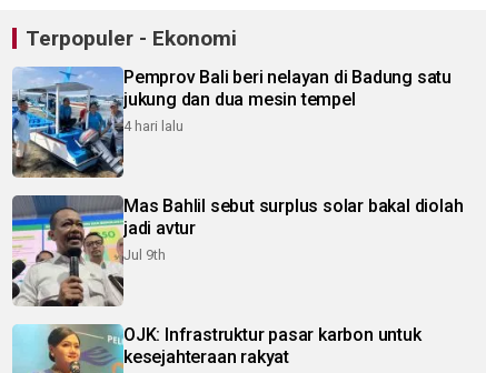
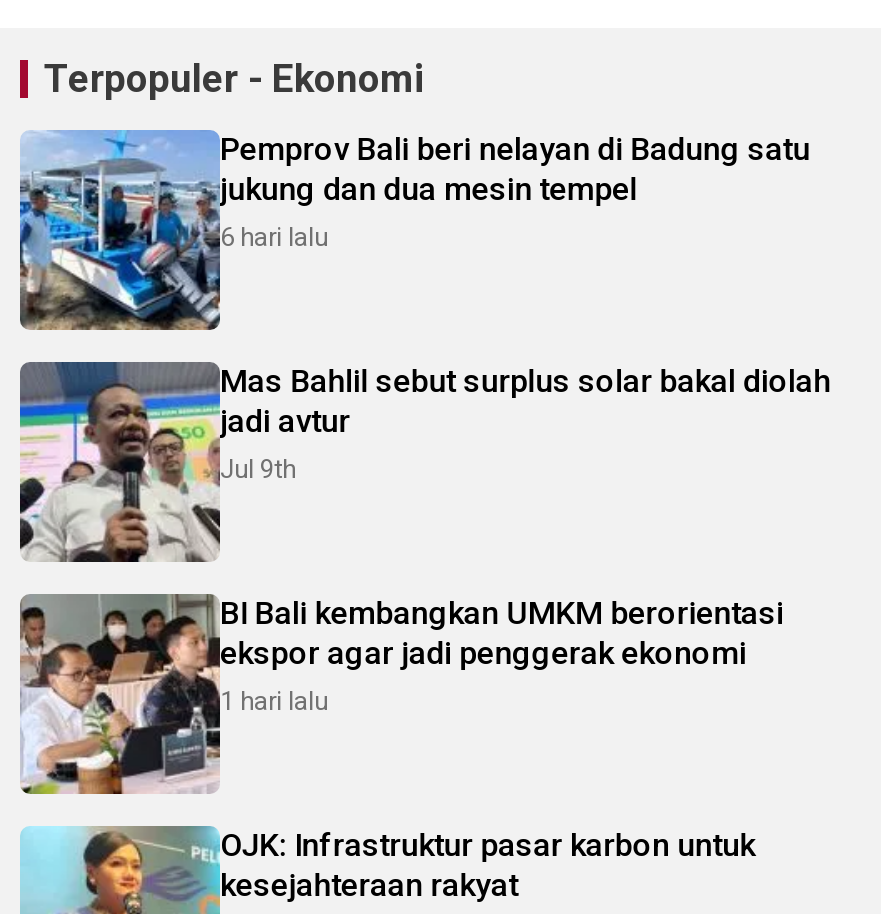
[123,118,184,134] 4 hari lalu -> [220,222,328,252] 6 hari lalu
none -> [20,594,784,796] [image] | BI Bali kembangkan UMKM berorientasi | ekspor agar jadi penggerak ekonomi | 1 hari lalu

